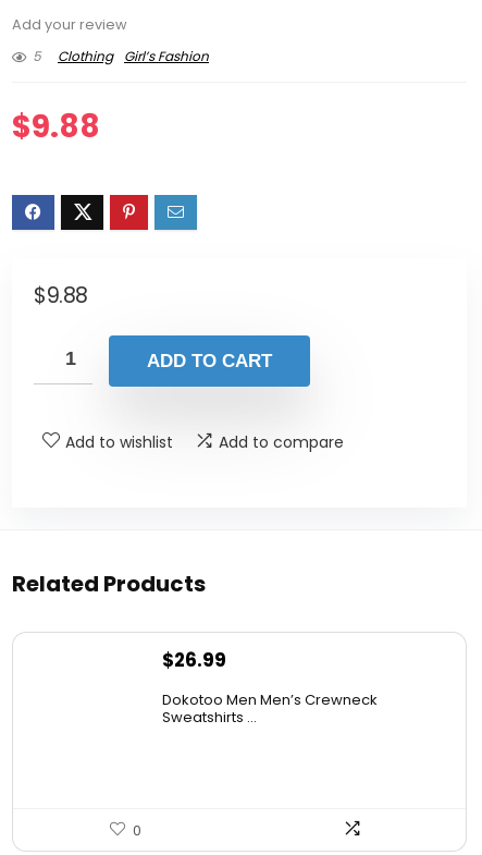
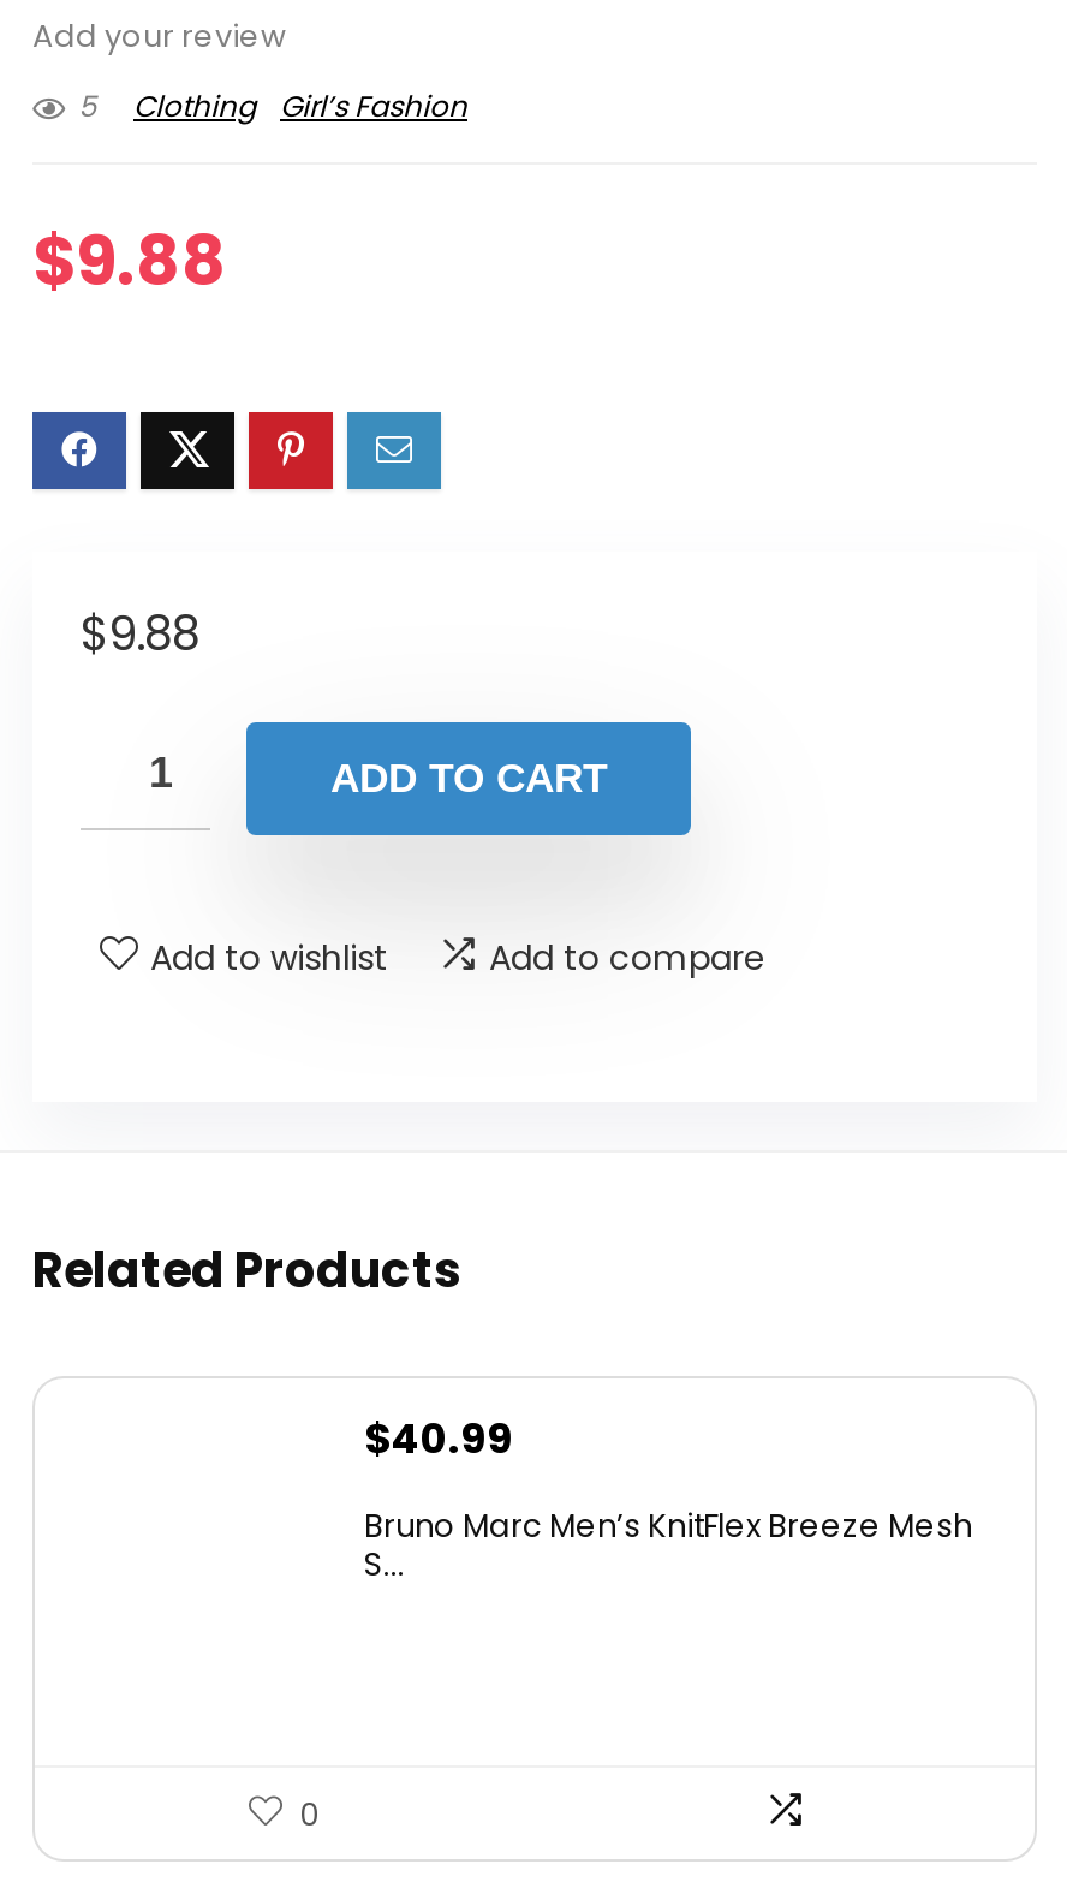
[162,646,226,673] $26.99 -> [364,1408,513,1466] $40.99
[162,689,378,727] Dokotoo Men Men’s Crewneck | Sweatshirts ... -> [364,1502,972,1586] Bruno Marc Men’s KnitFlex Breeze Mesh | S...

